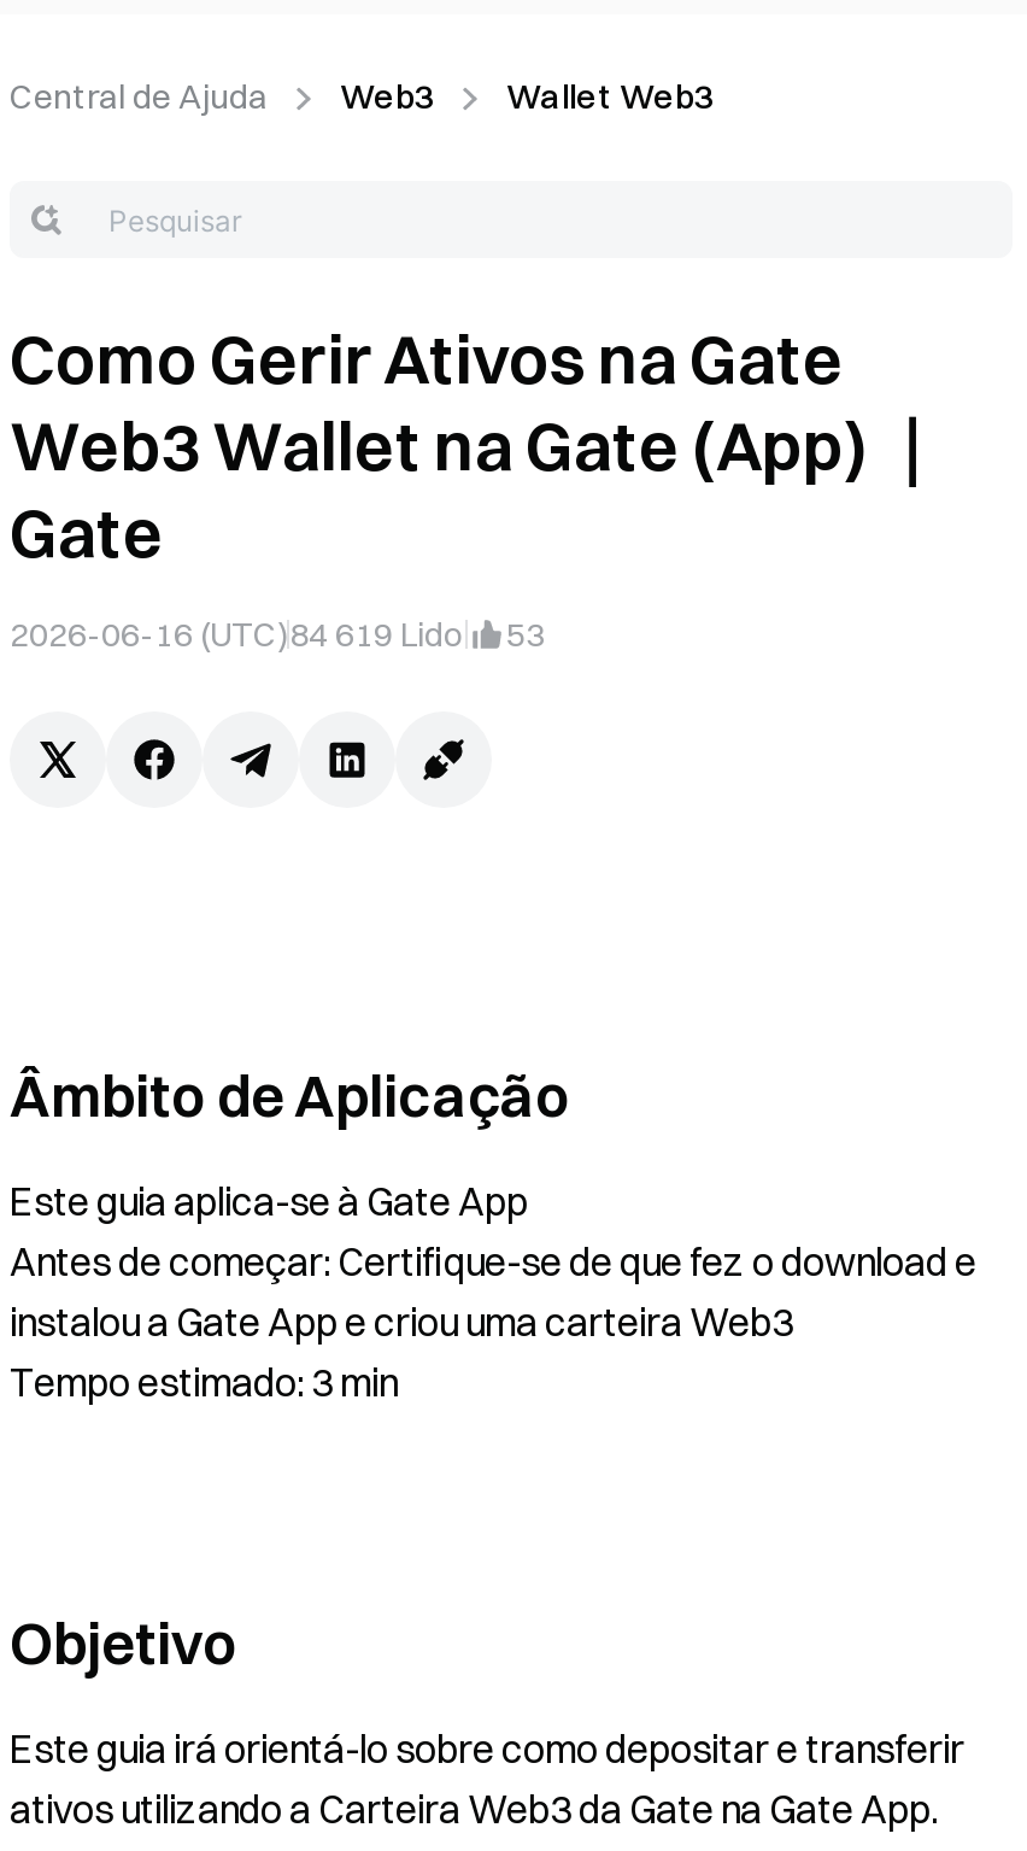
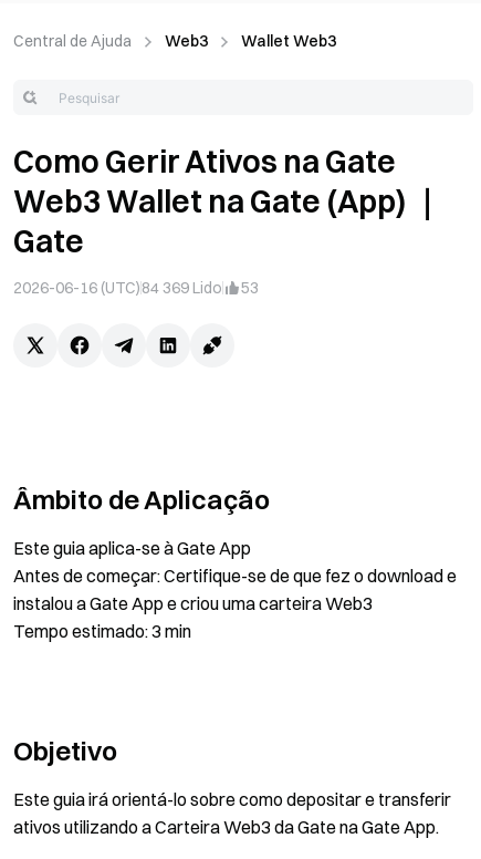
[10,613,545,656] 2026-06-16 (UTC)84 619 Lido 53 -> [13,278,259,298] 2026-06-16 (UTC)84 369 Lido 53

